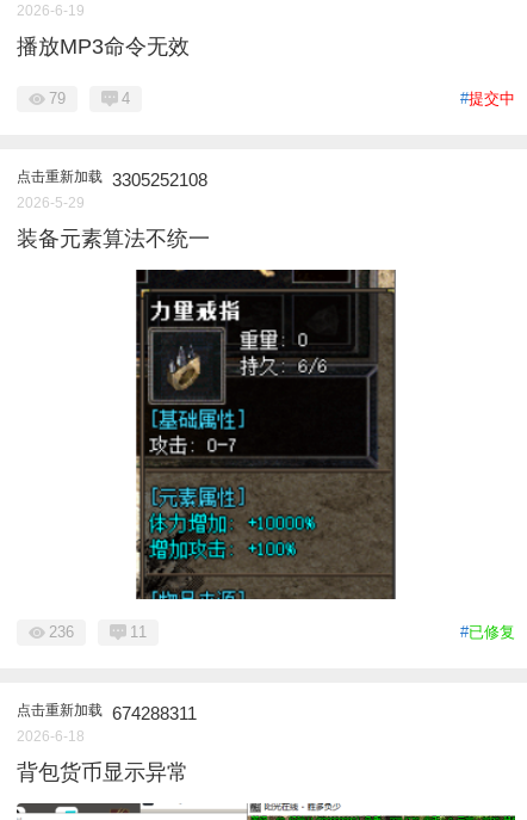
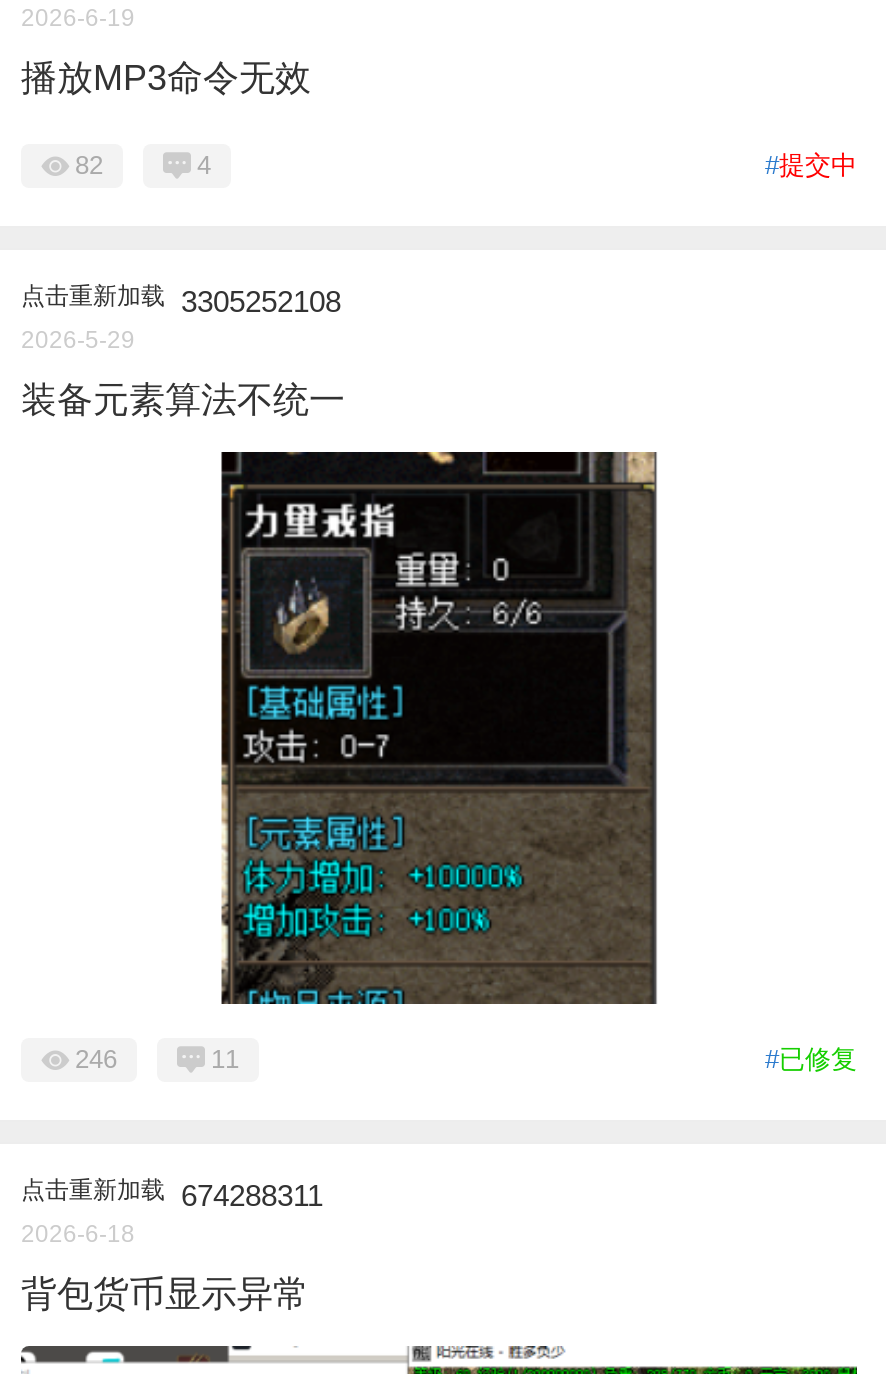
[49,89,66,107] 79 -> [75,150,103,180] 82
[49,623,74,641] 236 -> [75,1043,117,1073] 246

